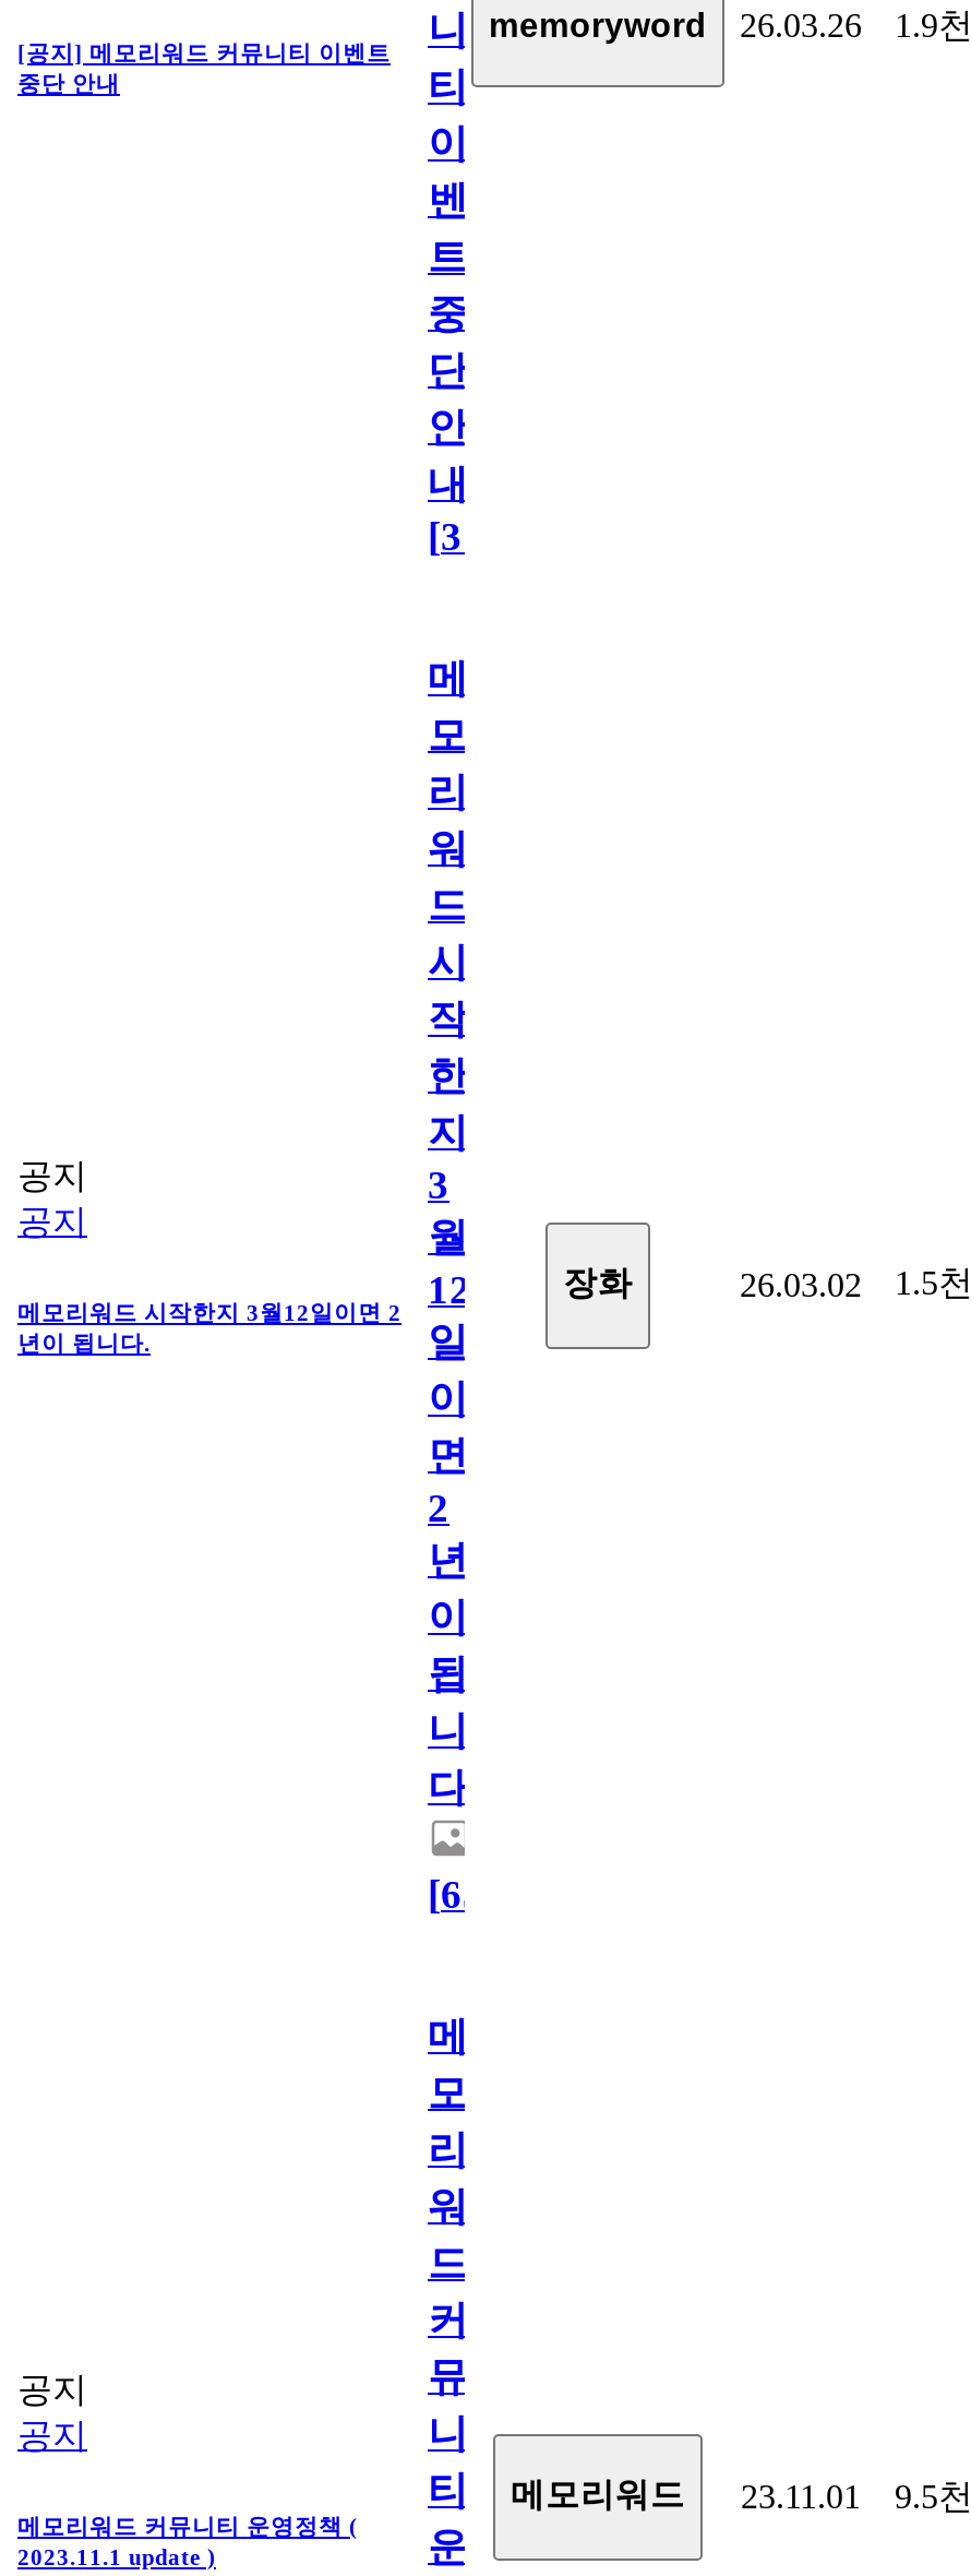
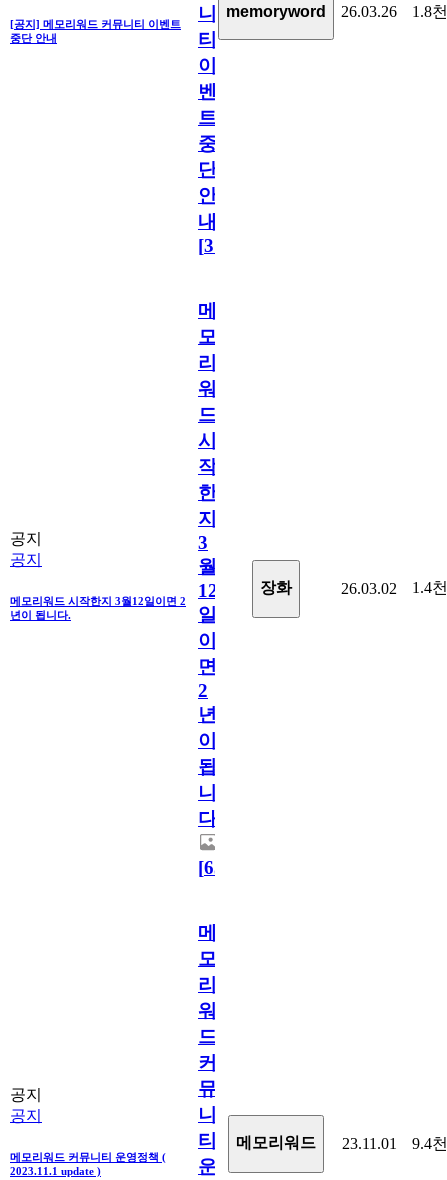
[895,5,971,43] 1.9천 -> [412,2,447,19] 1.8천
[740,1263,971,1302] 26.03.02 1.5천 -> [341,578,447,596] 26.03.02 1.4천
[428,2467,971,2514] 티 메모리워드 23.11.01 9.5천 -> [198,1130,447,1151] 티 메모리워드 23.11.01 9.4천

